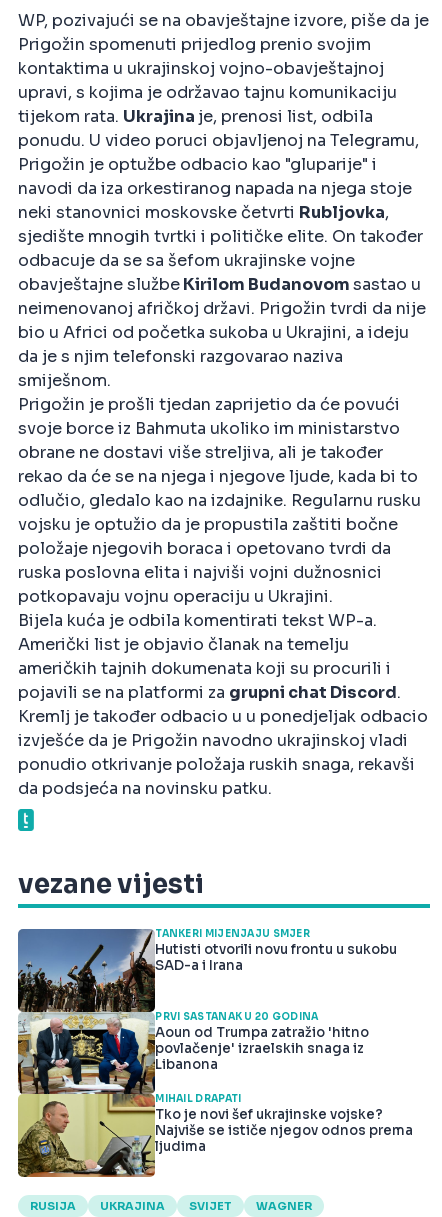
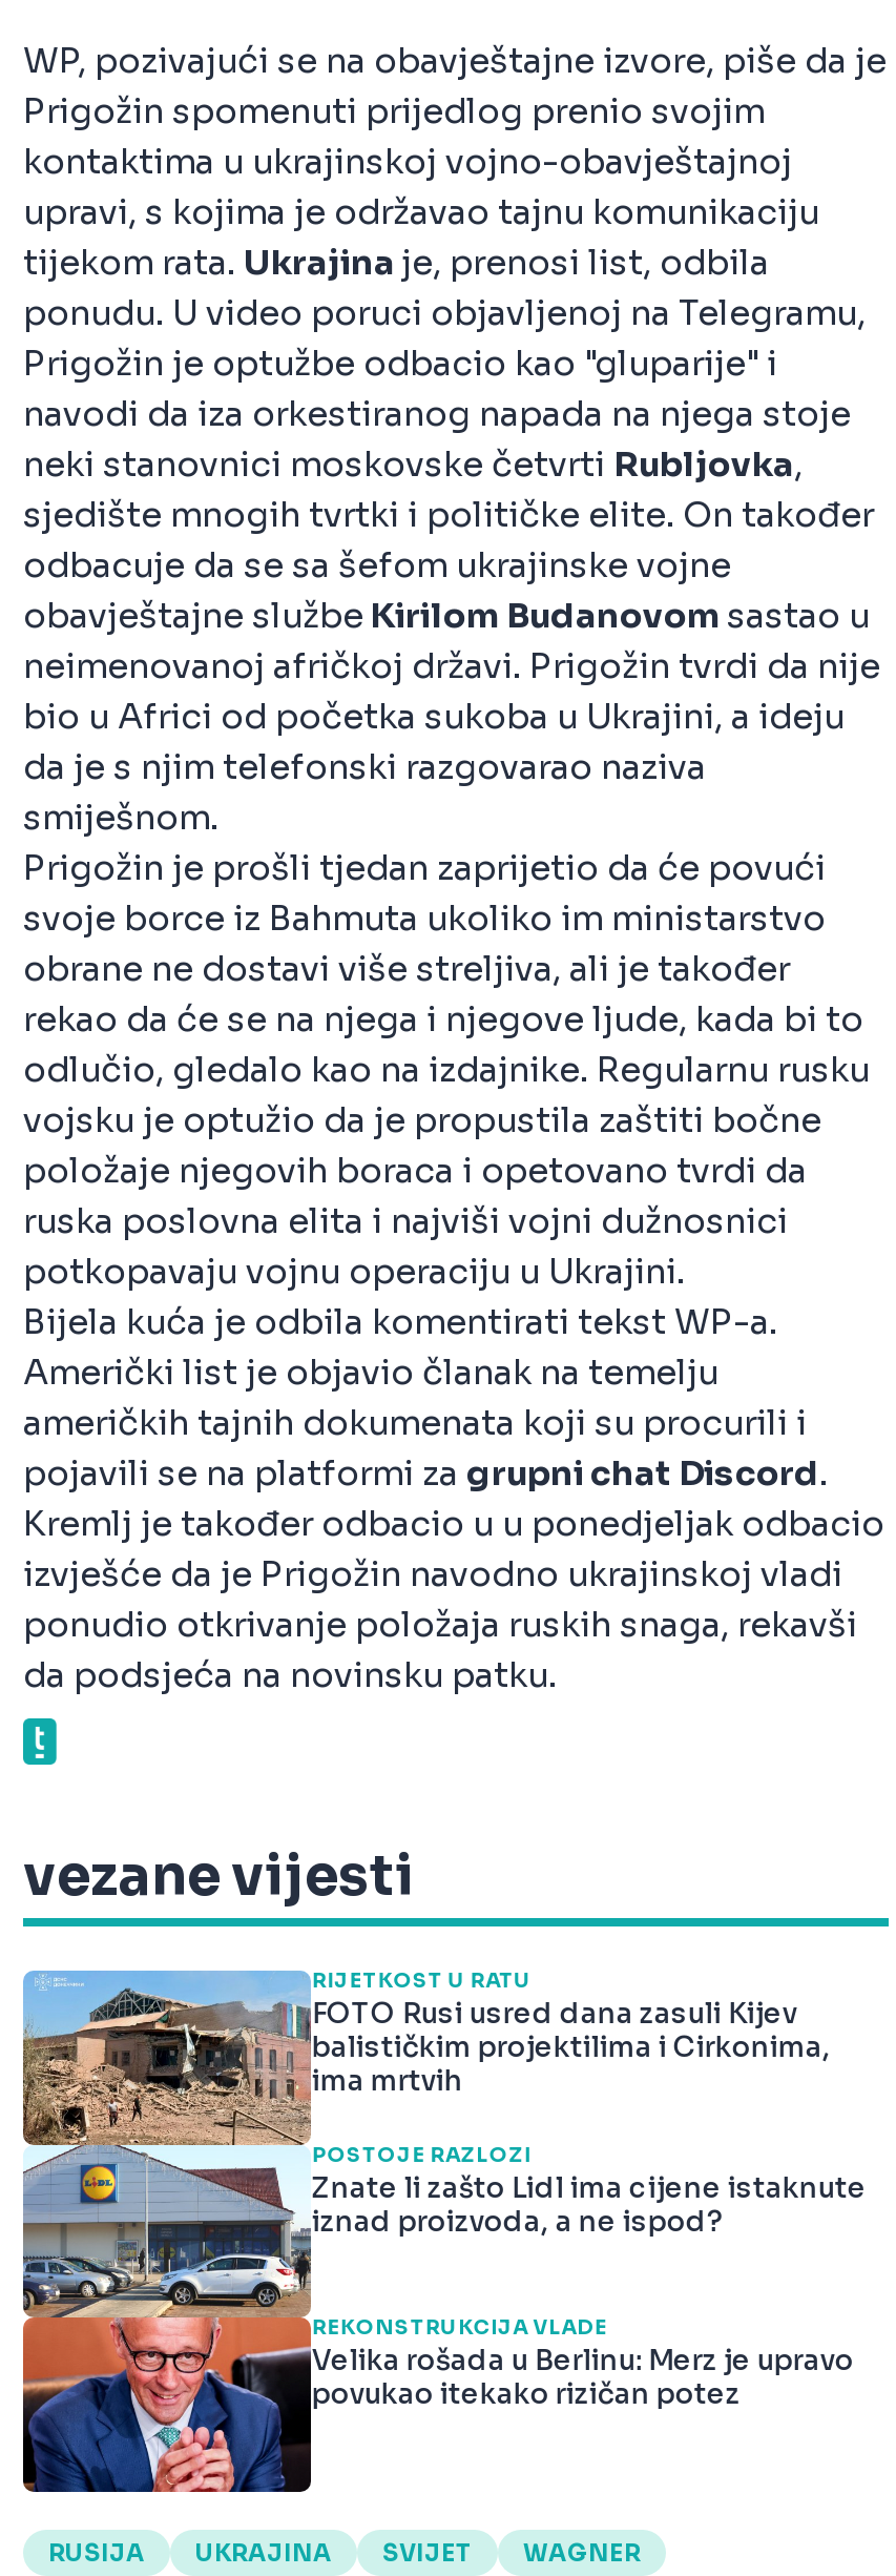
[17,928,397,1178] [image] | TANKERI MIJENJAJU SMJER | Hutisti otvorili novu frontu u sukobu | SAD-a i Irana -> [21,1969,830,2494] [image] | RIJETKOST U RATU | FOTO Rusi usred dana zasuli Kijev | balističkim projektilima i Cirkonima, | ima mrtvih
[155,1011,369,1073] PRVI SASTANAK U 20 GODINA | Aoun od Trumpa zatražio 'hitno | povlačenje' izraelskih snaga iz | Libanona -> [312,2143,866,2239] POSTOJE RAZLOZI | Znate li zašto Lidl ima cijene istaknute | iznad proizvoda, a ne ispod?
[155,1093,413,1155] MIHAIL DRAPATI | Tko je novi šef ukrajinske vojske? | Najviše se ističe njegov odnos prema | ljudima -> [312,2316,854,2412] REKONSTRUKCIJA VLADE | Velika rošada u Berlinu: Merz je upravo | povukao itekako rizičan potez

